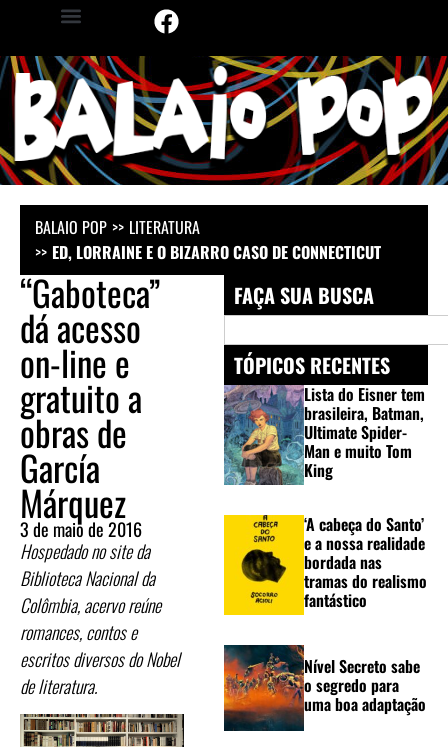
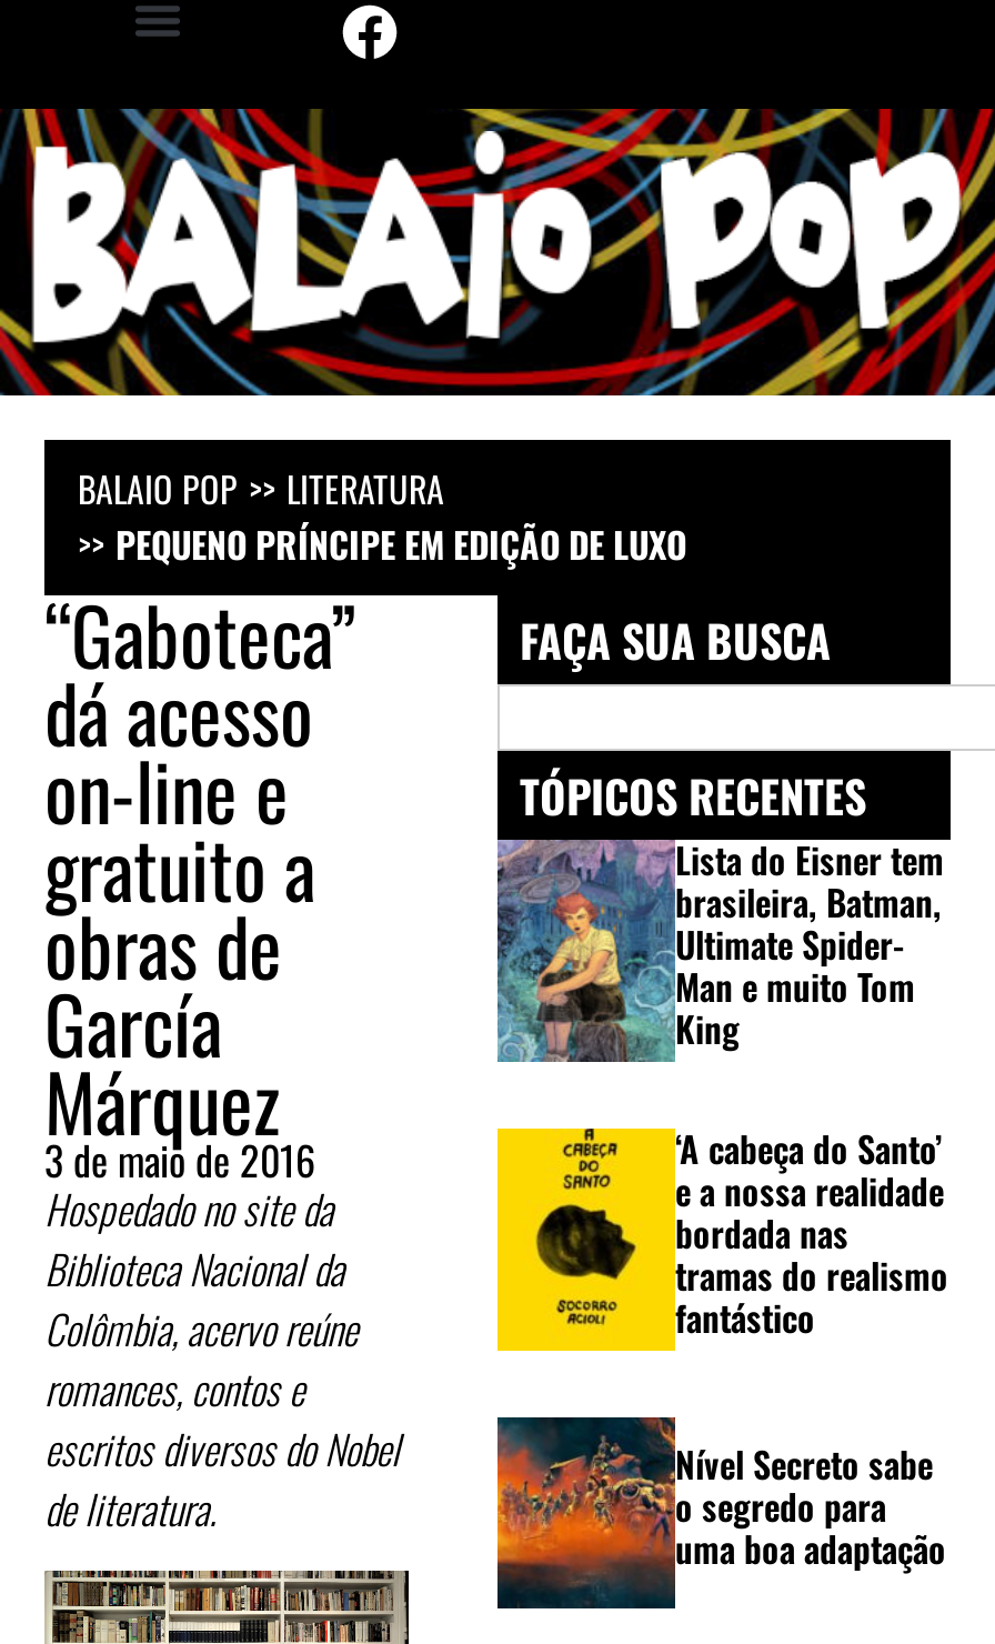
[52,240,381,264] ED, LORRAINE E O BIZARRO CASO DE CONNECTICUT -> [115,517,686,571] PEQUENO PRÍNCIPE EM EDIÇÃO DE LUXO

